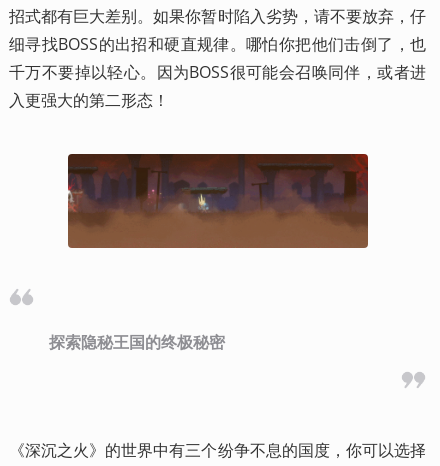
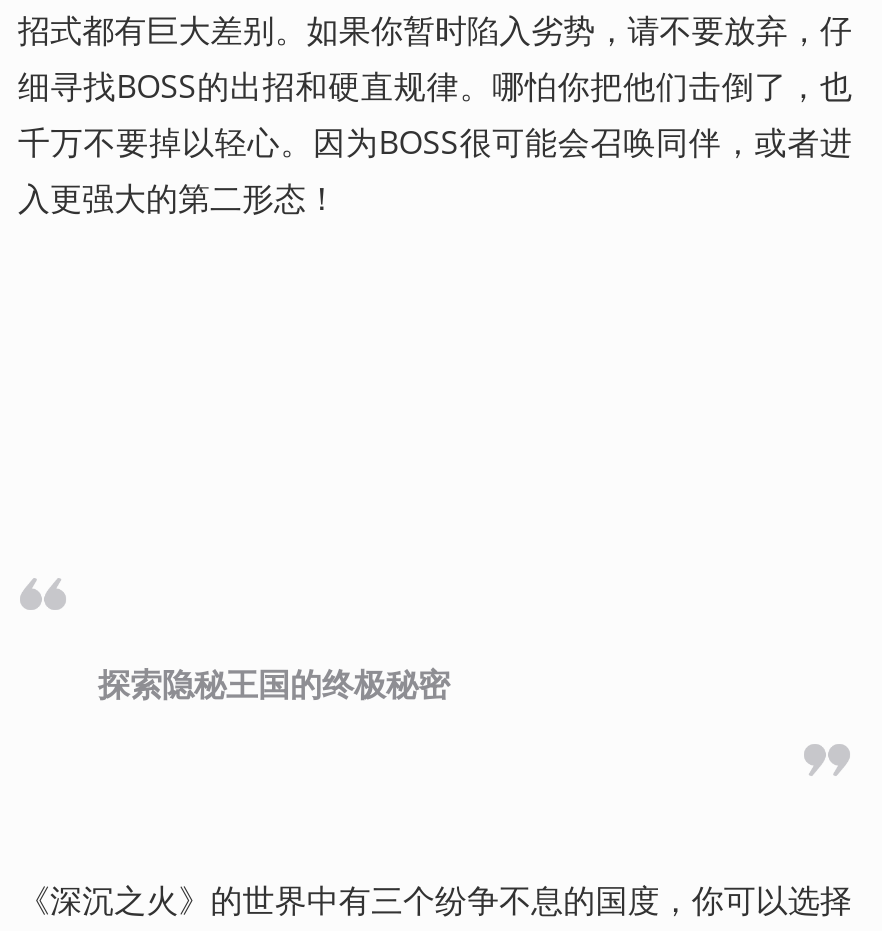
[67,153,369,249] [image] -> none

